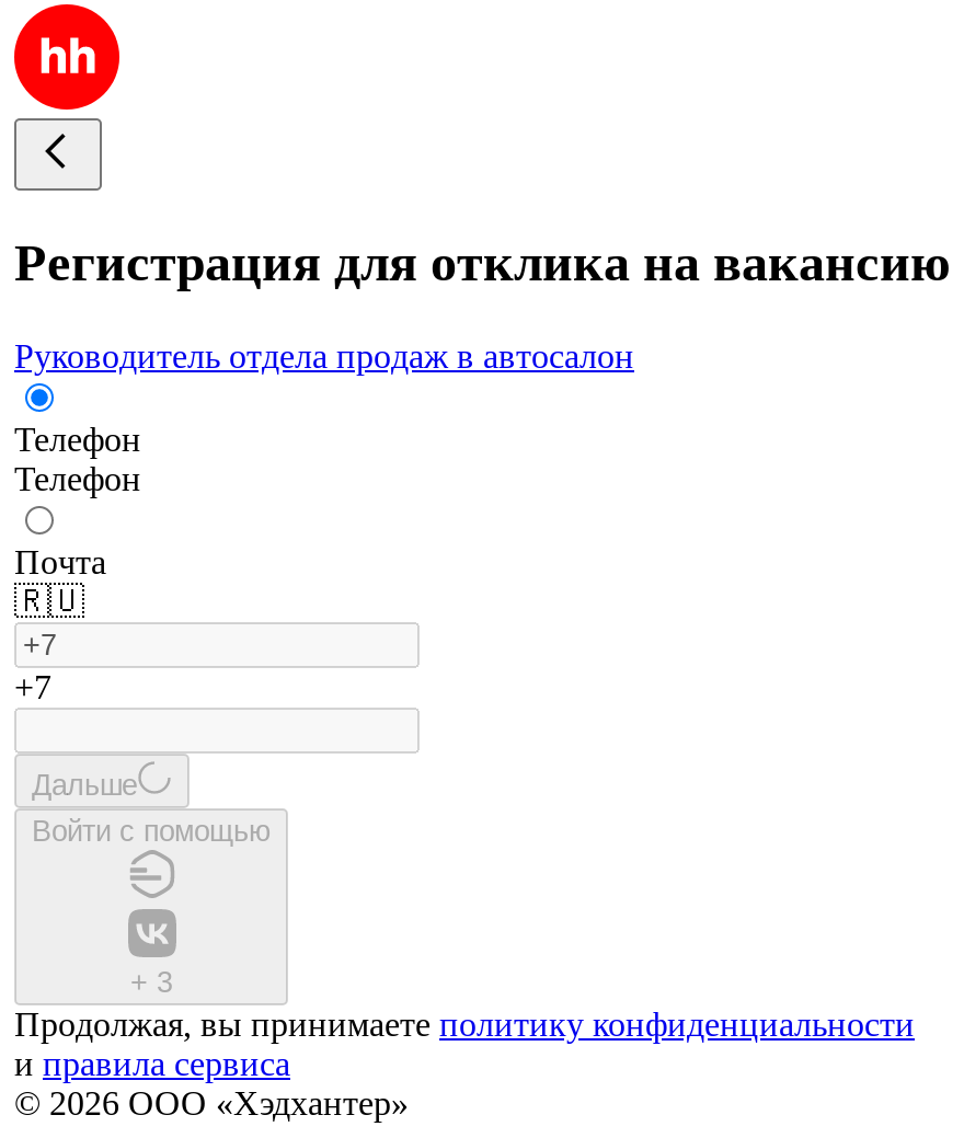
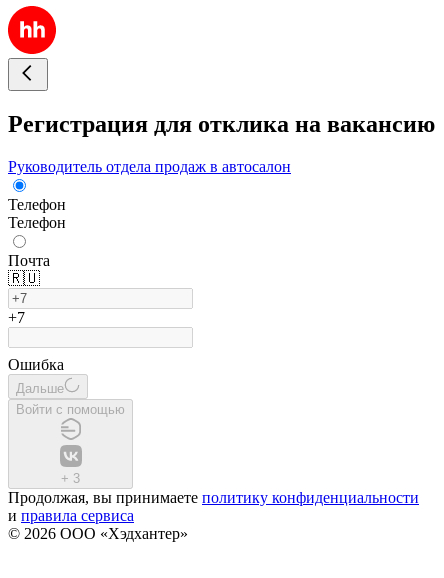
none -> [8,356,64,373] Ошибка

